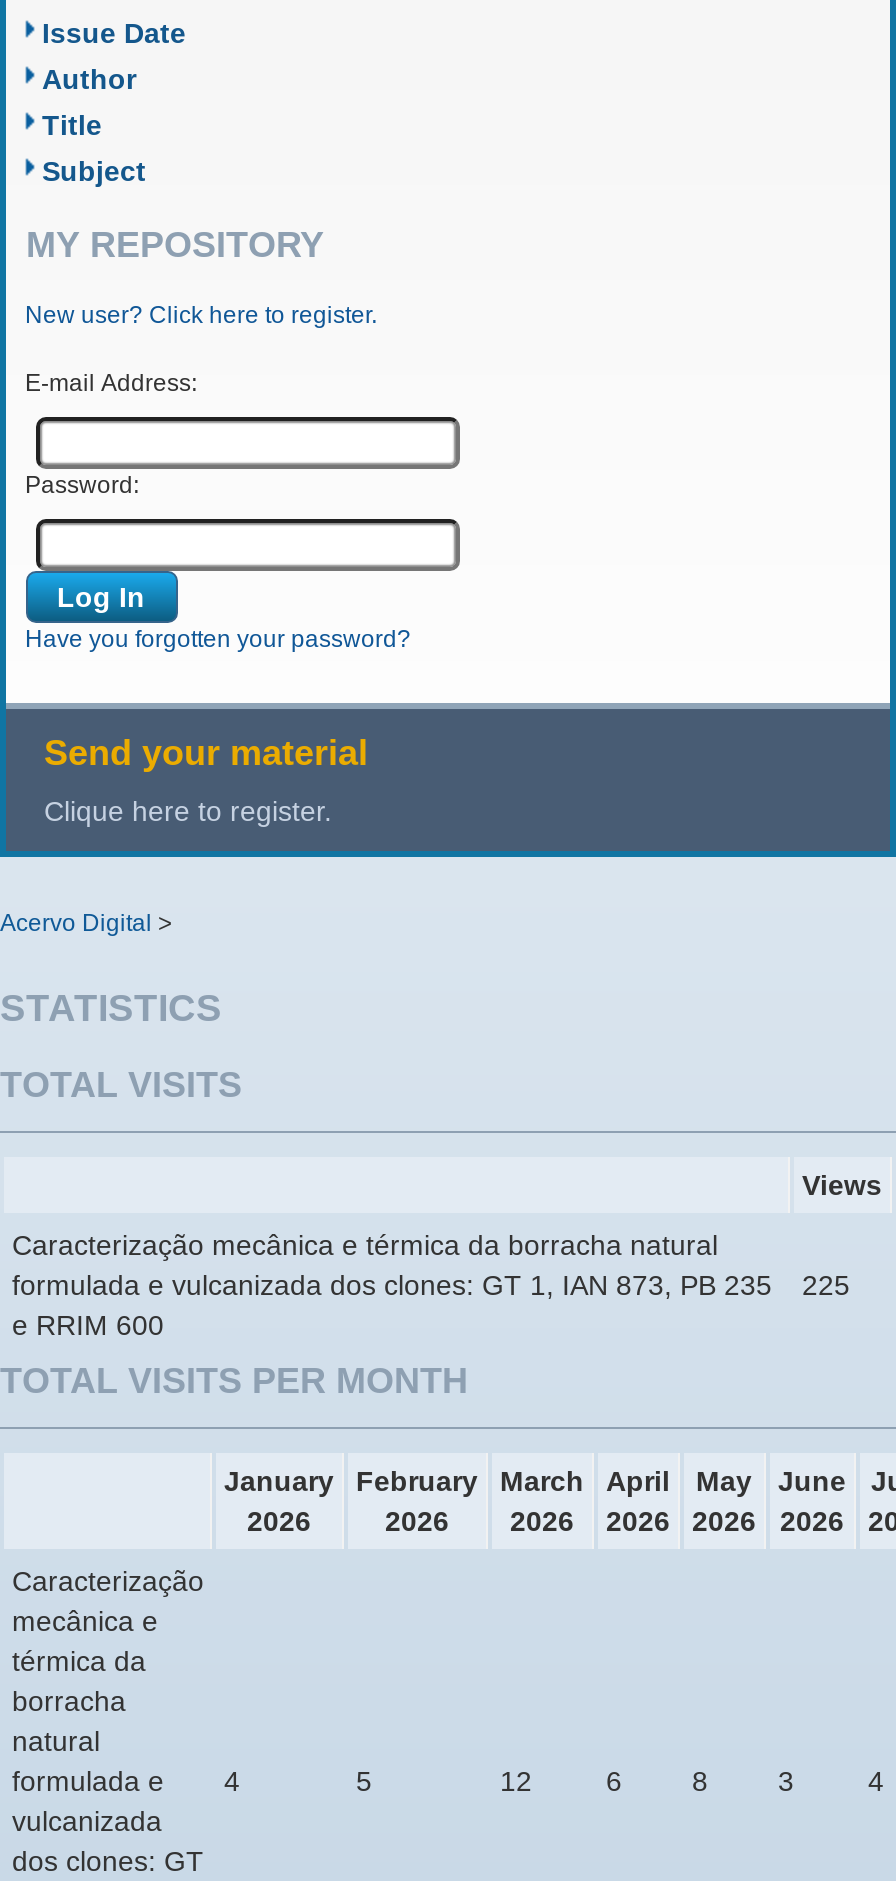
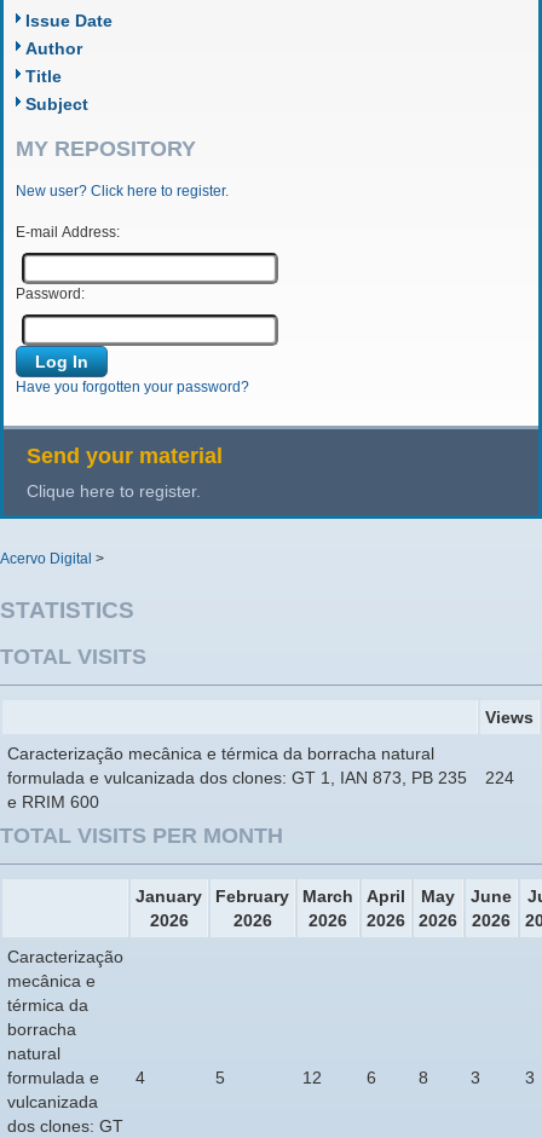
[12,1268,850,1300] formulada e vulcanizada dos clones: GT 1, IAN 873, PB 235 225 -> [7,767,514,787] formulada e vulcanizada dos clones: GT 1, IAN 873, PB 235 224
[868,1764,884,1796] 4 -> [525,1067,535,1087] 3

